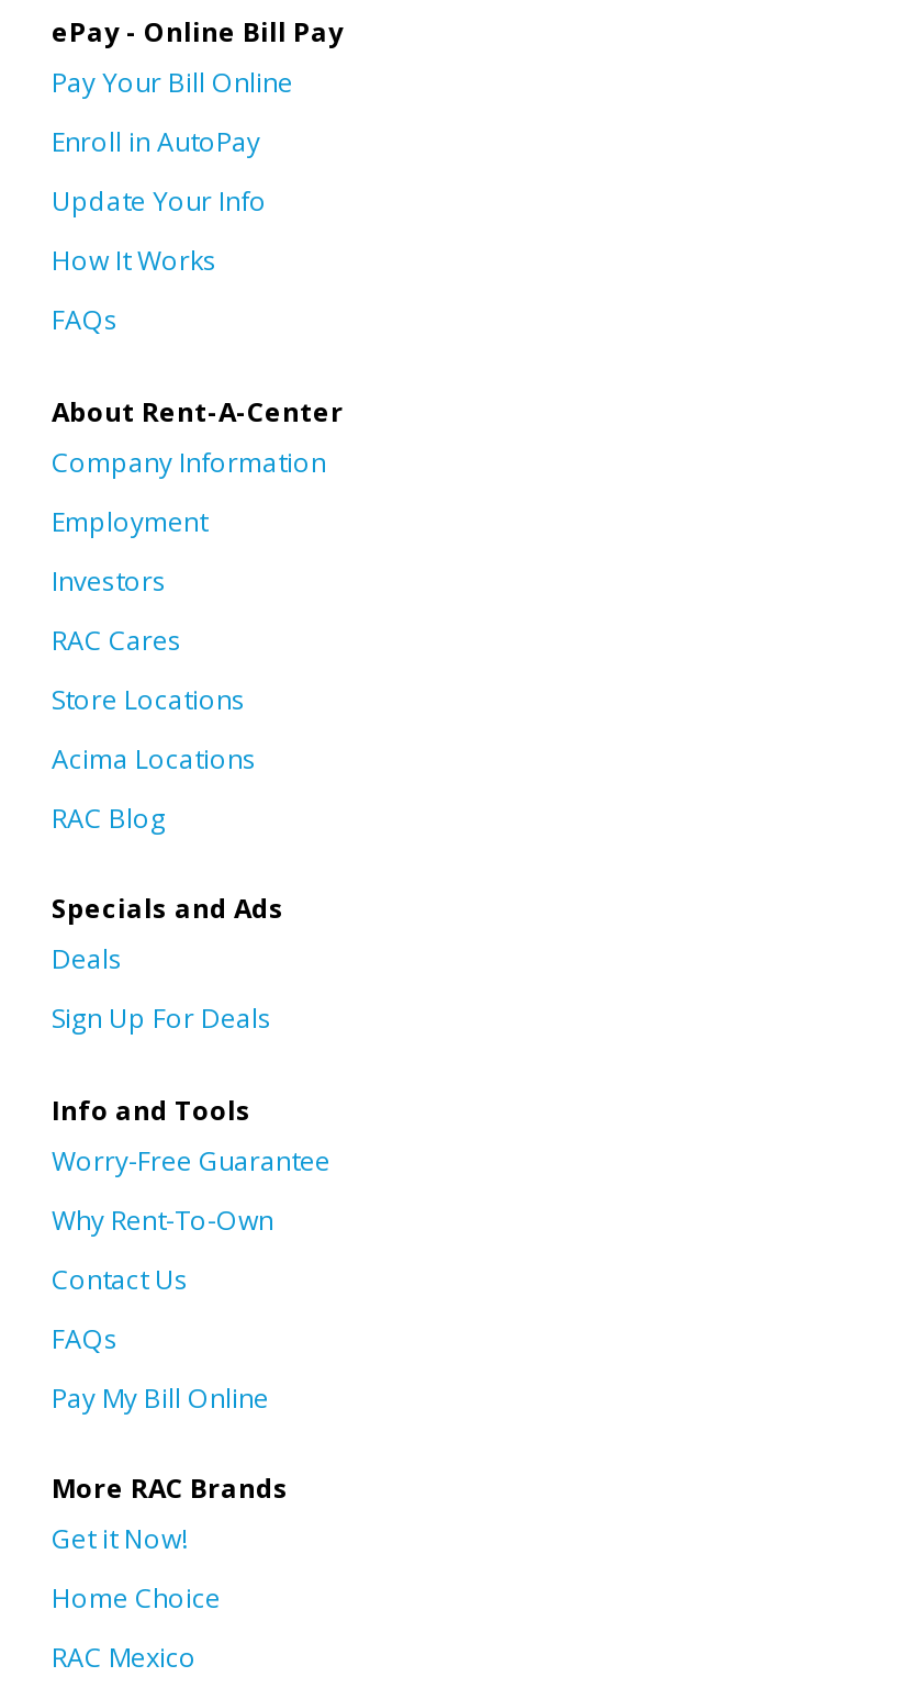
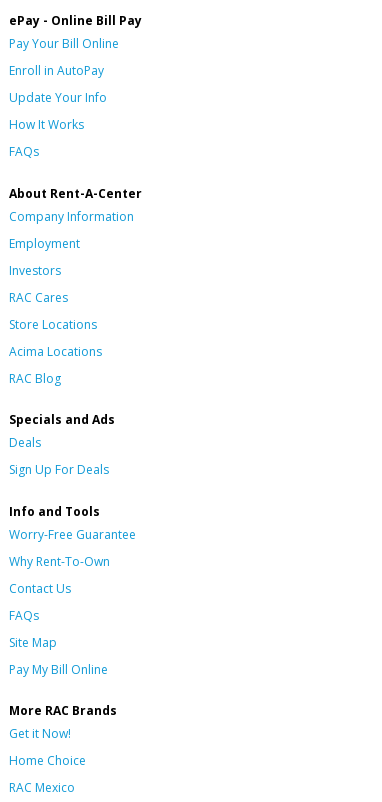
none -> [9,634,57,651] Site Map

